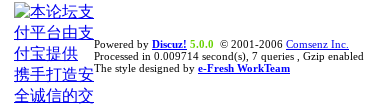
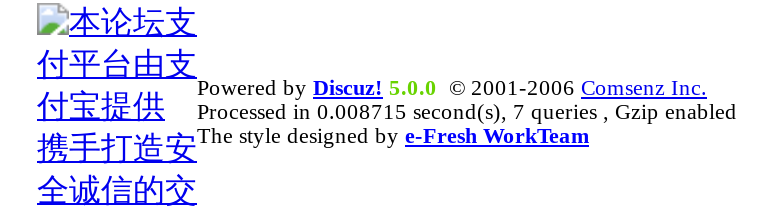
[94,50,364,62] Processed in 0.009714 second(s), 7 queries , Gzip enabled -> [197,99,737,123] Processed in 0.008715 second(s), 7 queries , Gzip enabled

